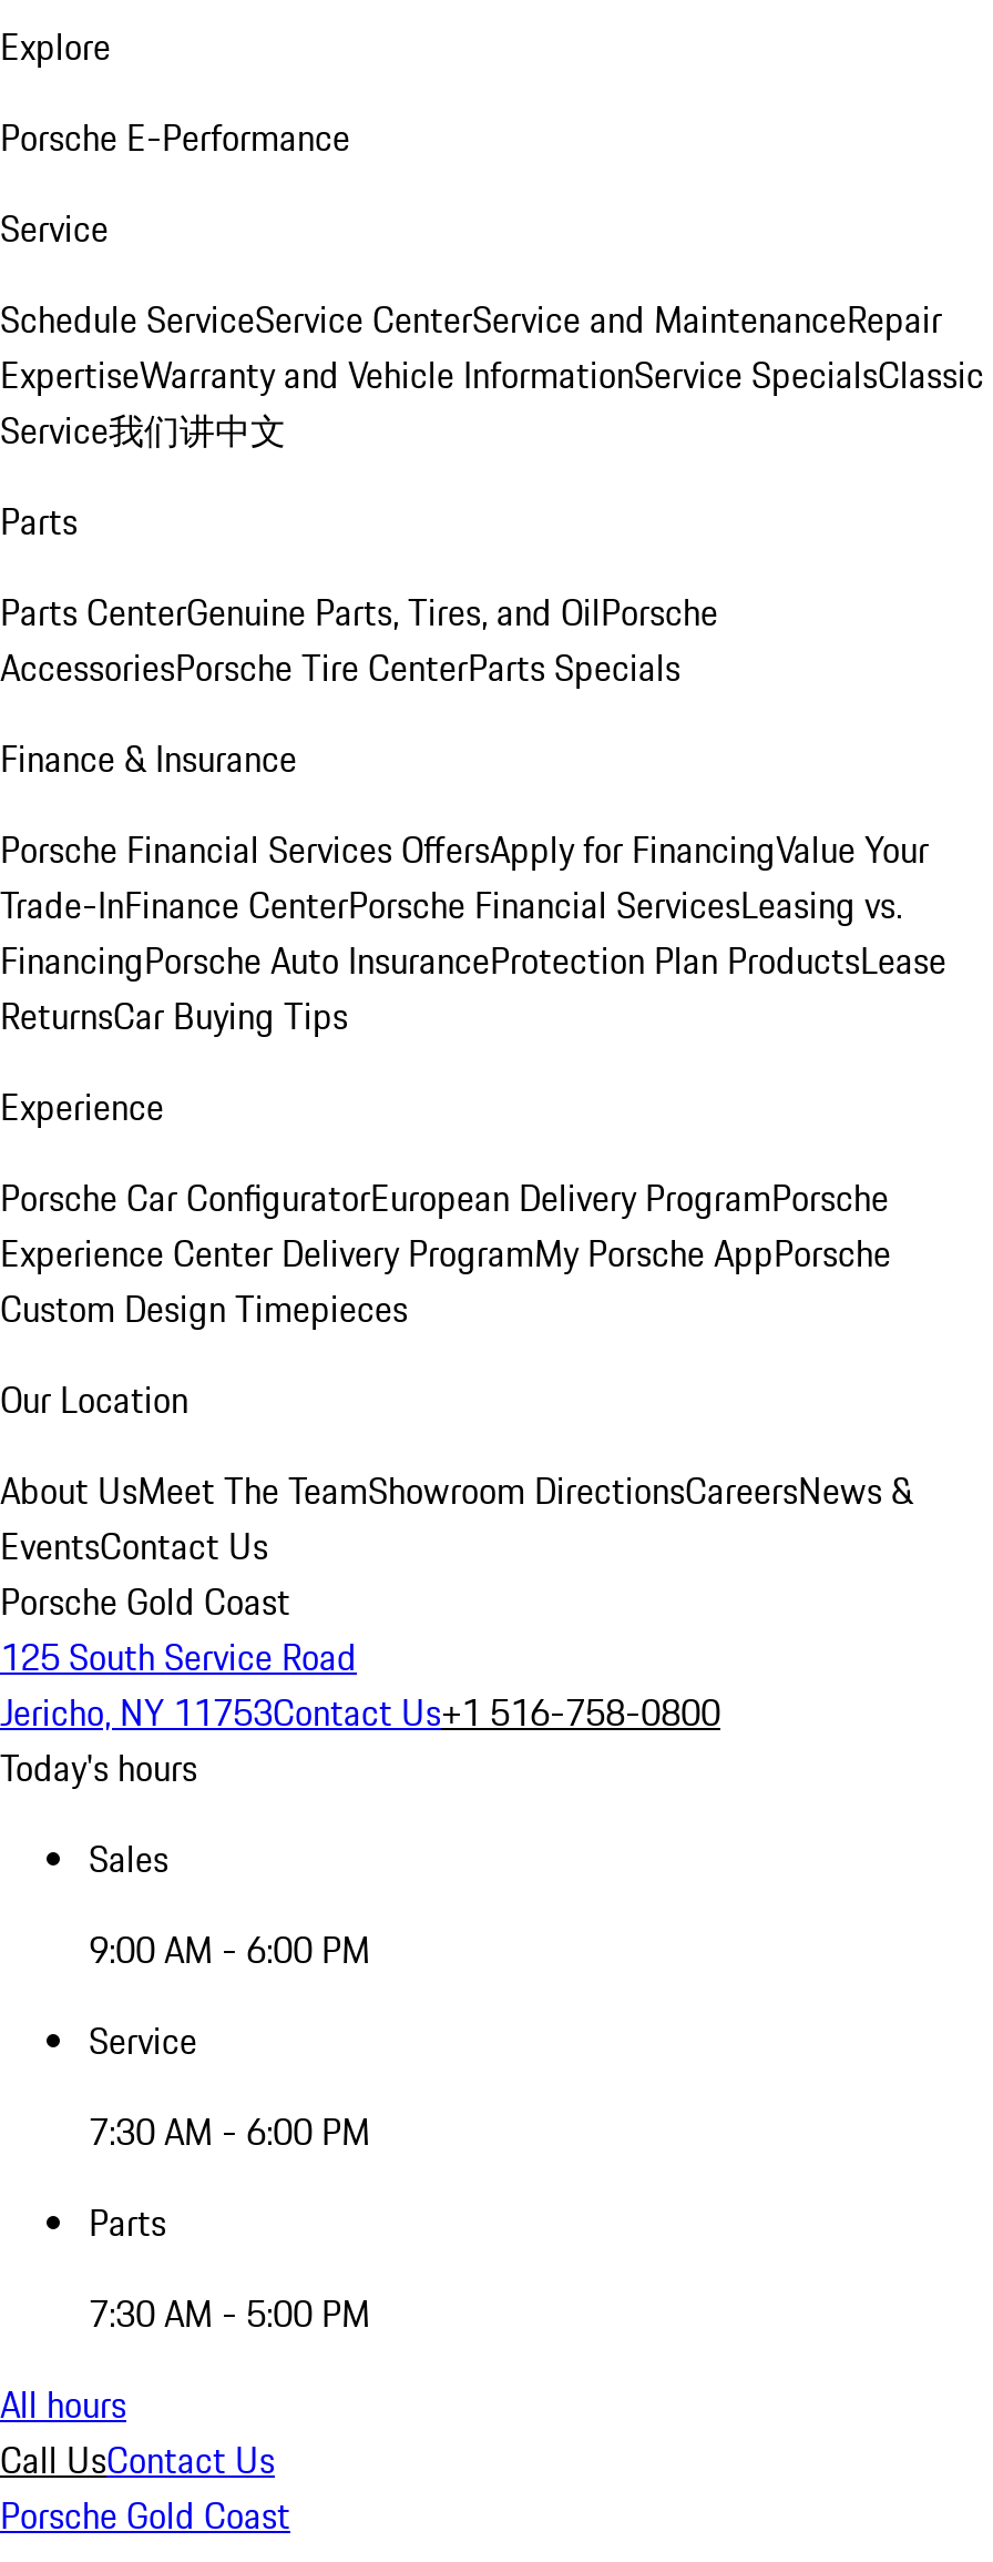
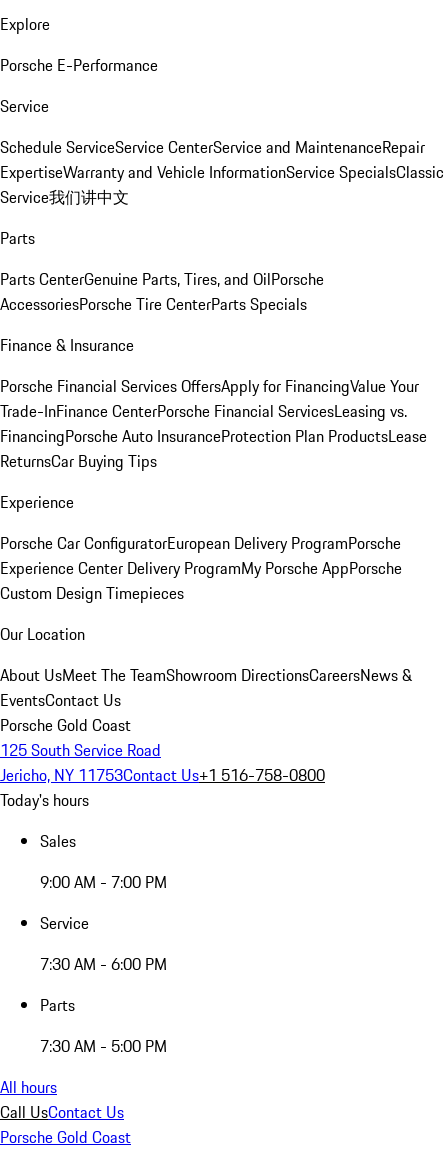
[89,1923,370,1976] 9:00 AM - 6:00 PM -> [40,870,167,894] 9:00 AM - 7:00 PM

